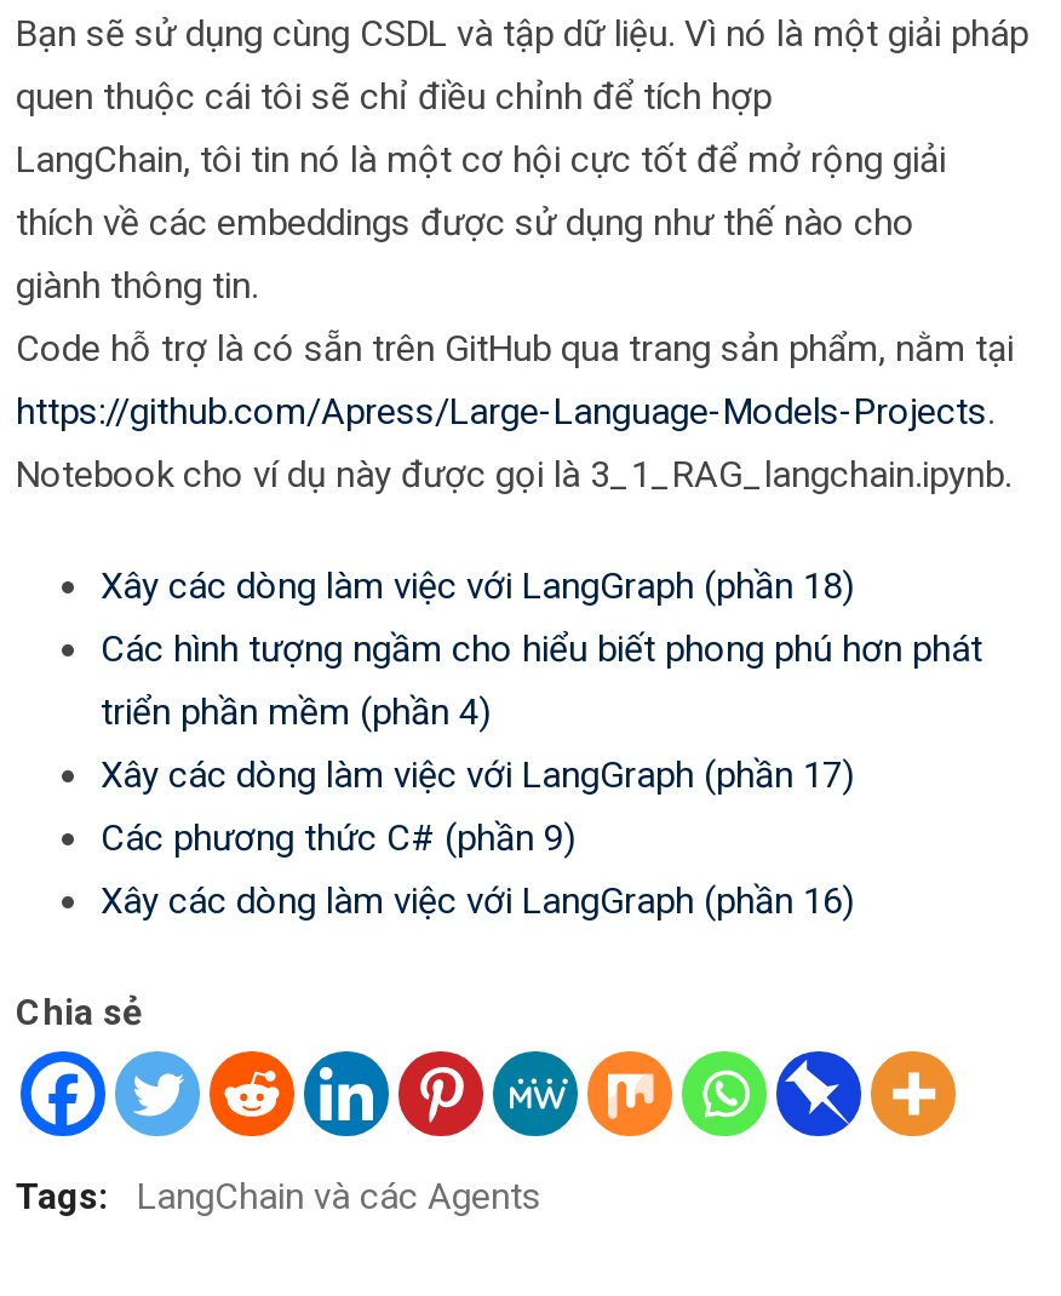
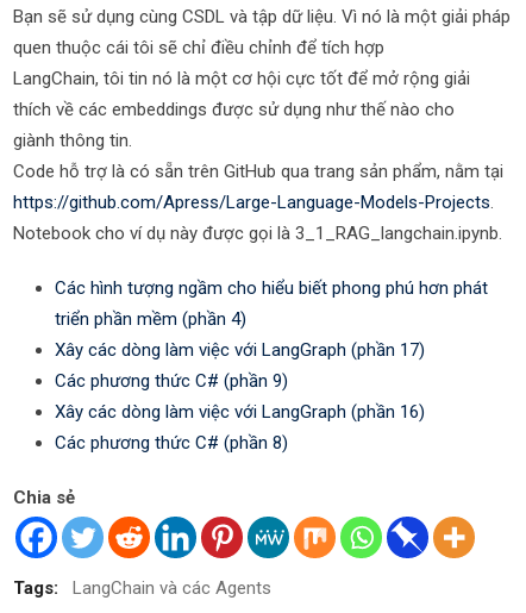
[101,564,854,608] Xây các dòng làm việc với LangGraph (phần 18) -> none
moved [101,627,982,923] -> [55,277,488,423]: Các hình tượng ngầm cho hiểu biết phong phú hơn phát | triển phần mềm (phần 4) | Xây các dòng làm việc với LangGraph (phần 17) | Các phương thức C# (phần 9) | Xây các dòng làm việc với LangGraph (phần 16)
none -> [55,432,288,454] Các phương thức C# (phần 8)

